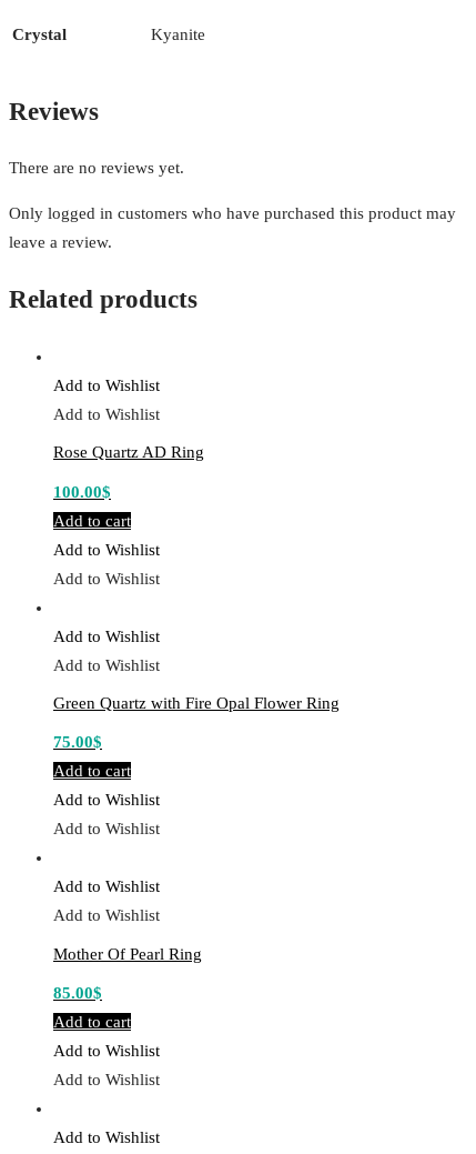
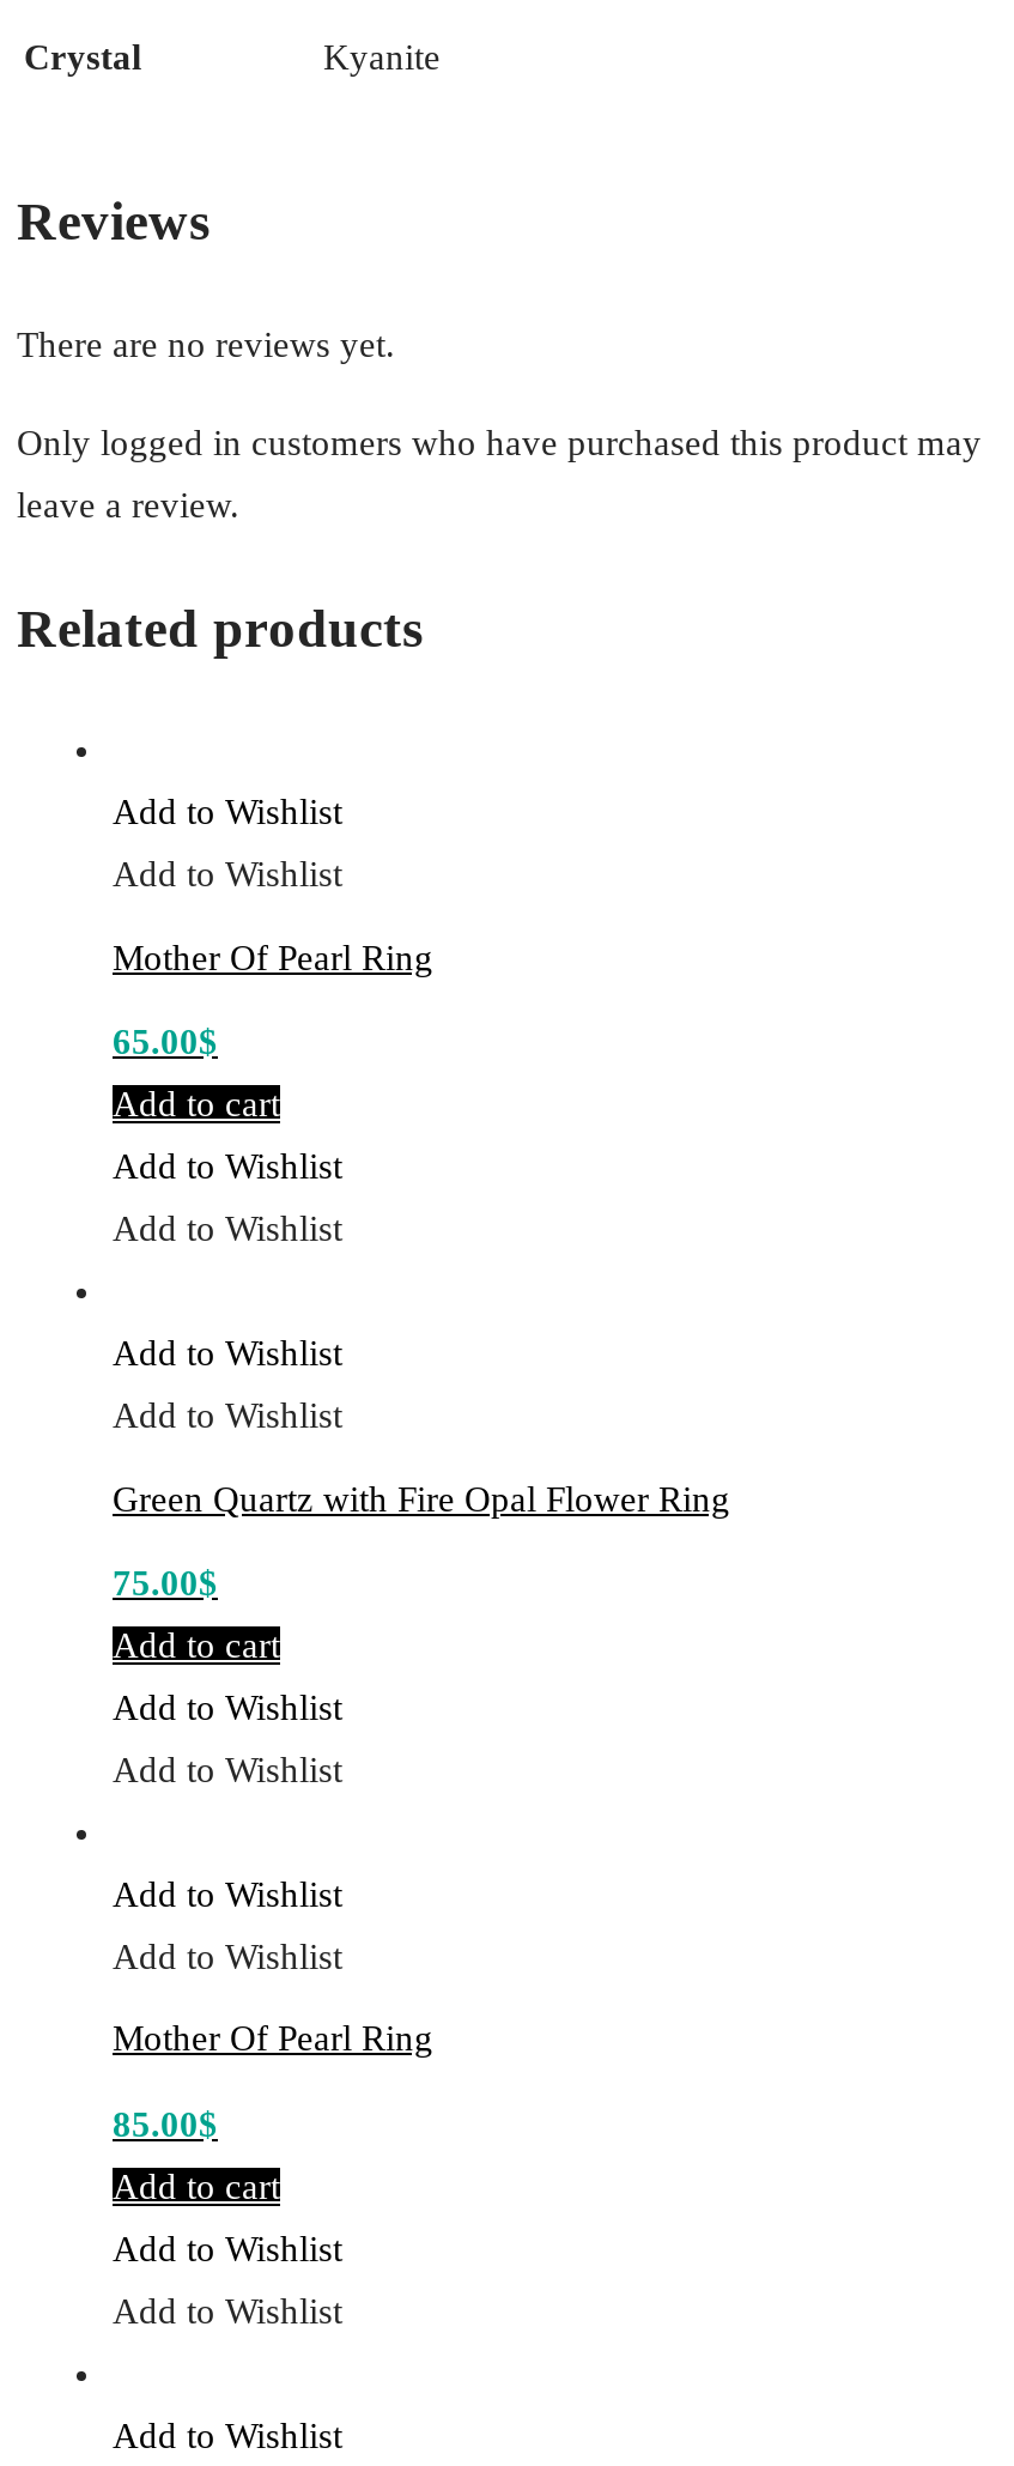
[53,443,204,461] Rose Quartz AD Ring -> [113,938,433,977] Mother Of Pearl Ring
[53,483,111,500] 100.00$ -> [113,1023,218,1061] 65.00$

